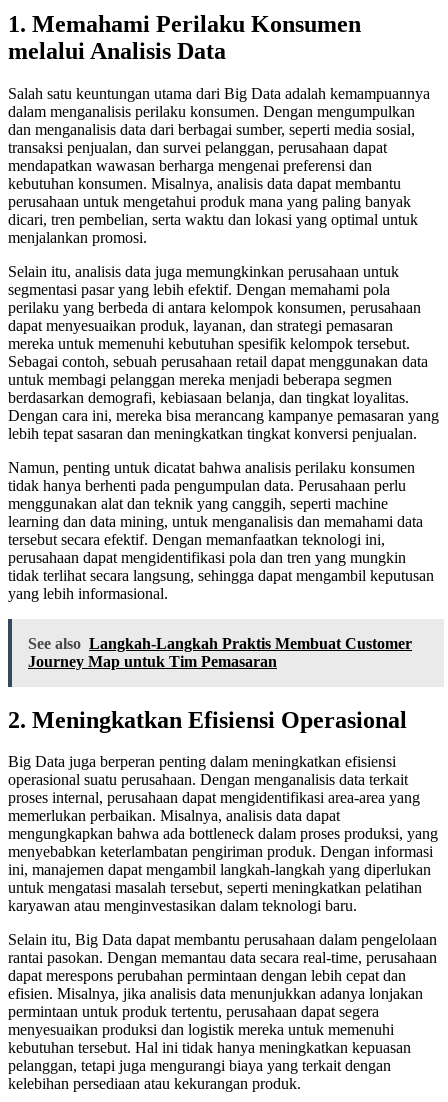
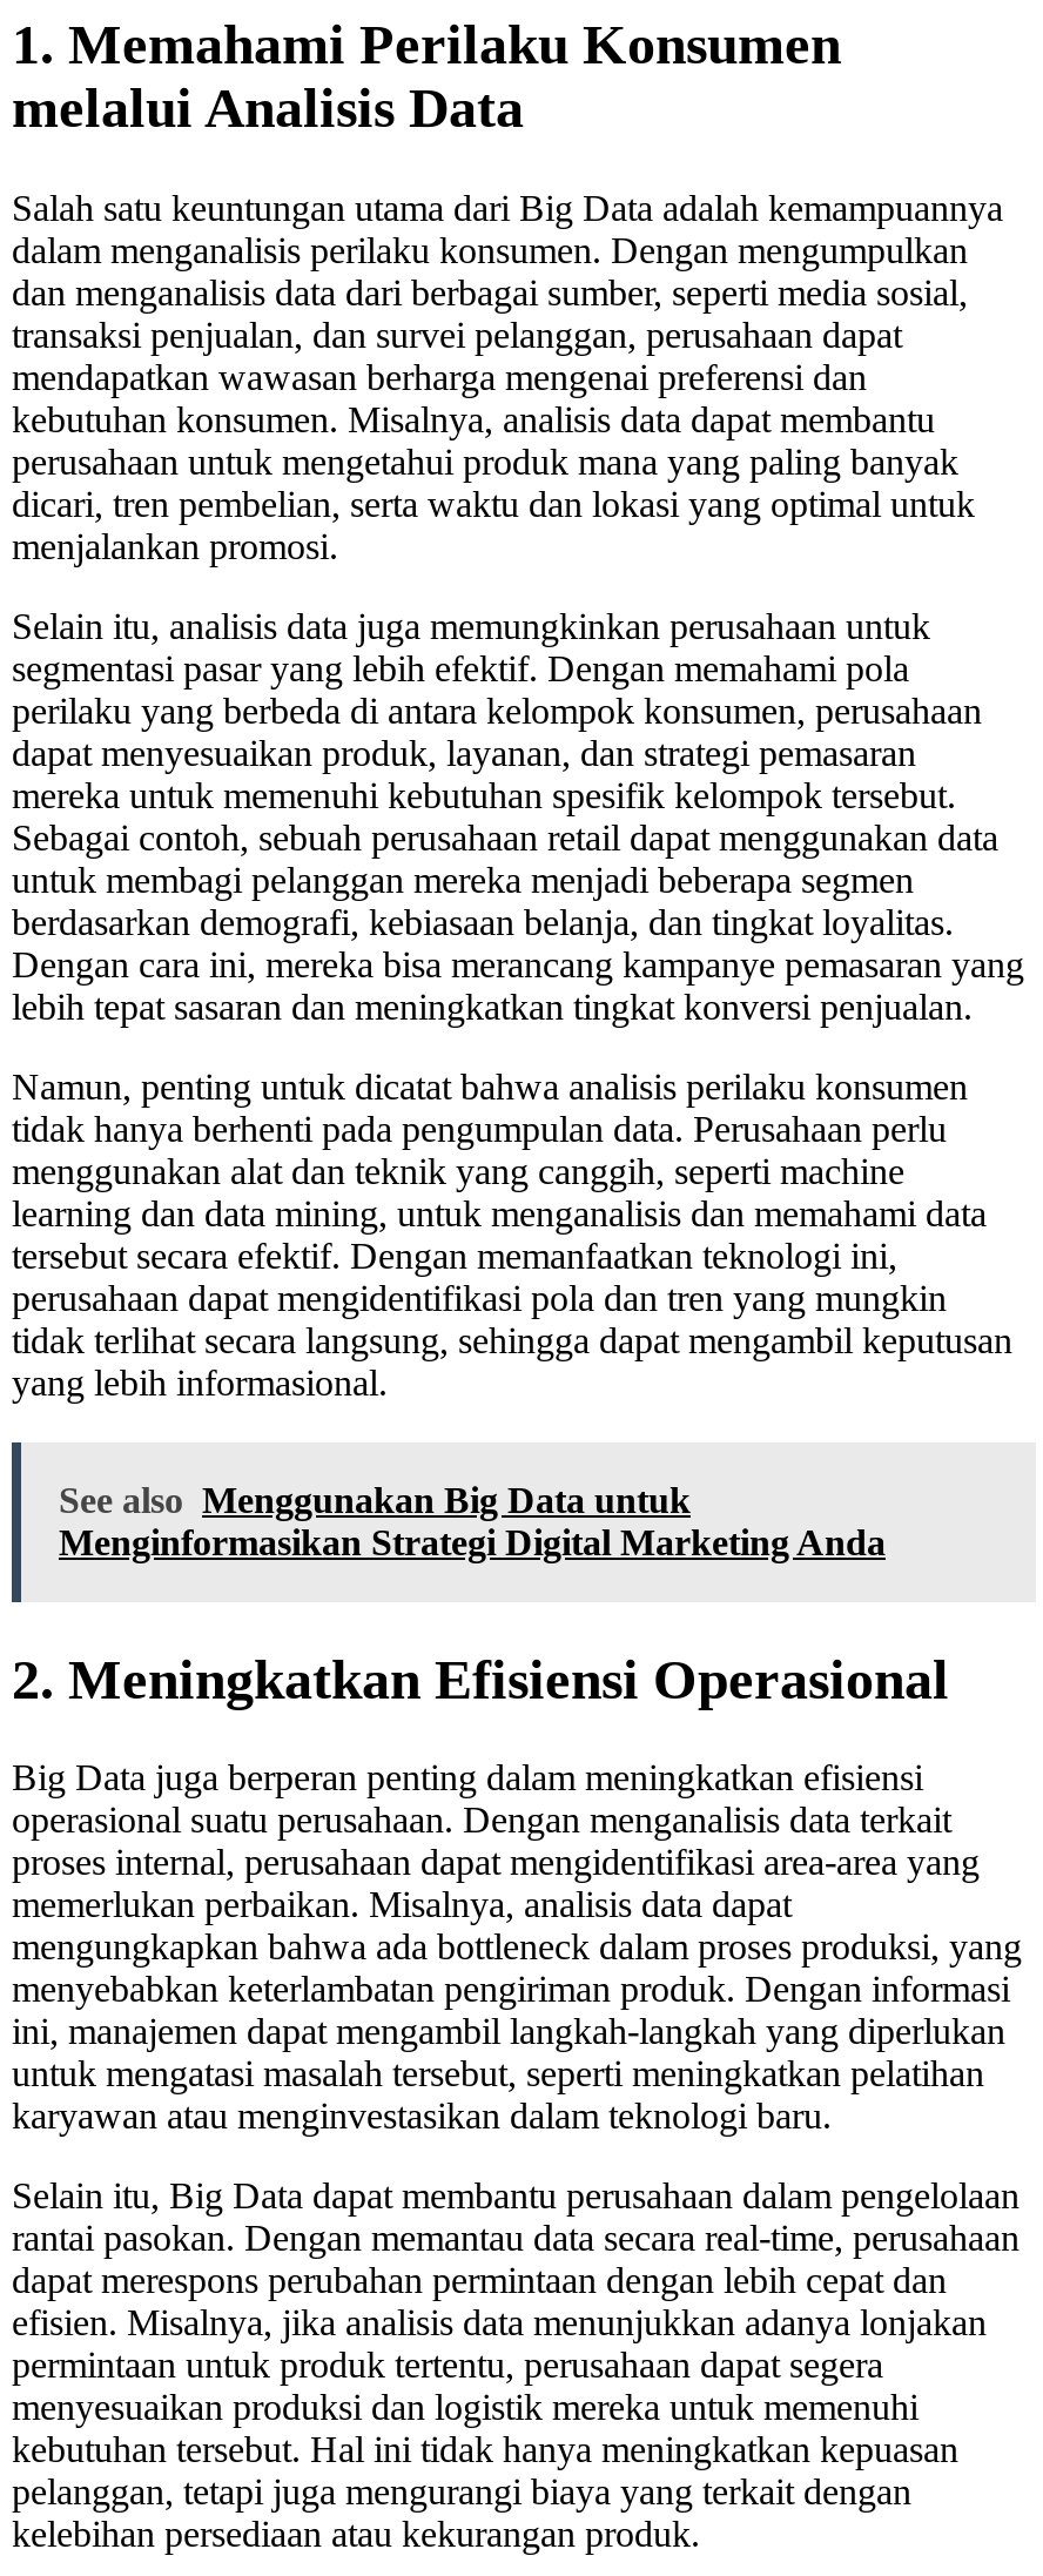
[28,635,412,670] See also Langkah-Langkah Praktis Membuat Customer | Journey Map untuk Tim Pemasaran -> [59,1479,886,1561] See also Menggunakan Big Data untuk | Menginformasikan Strategi Digital Marketing Anda

